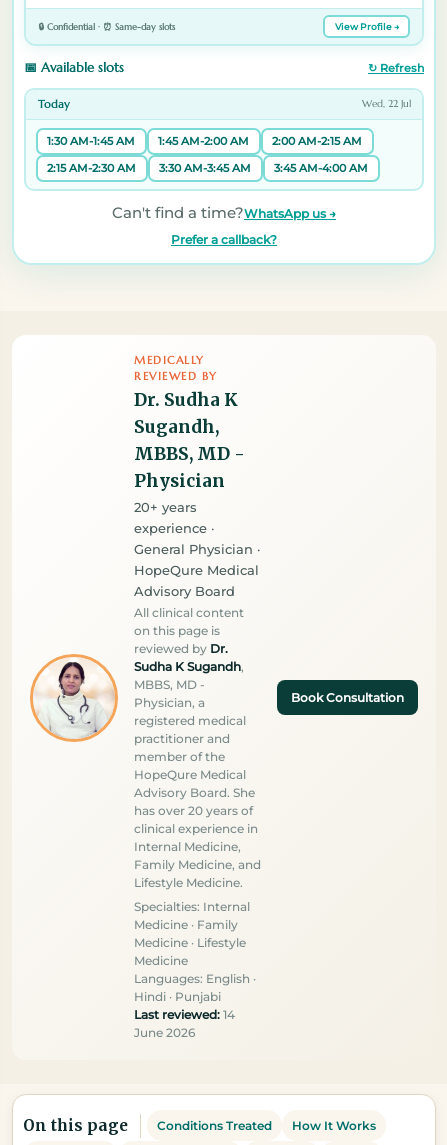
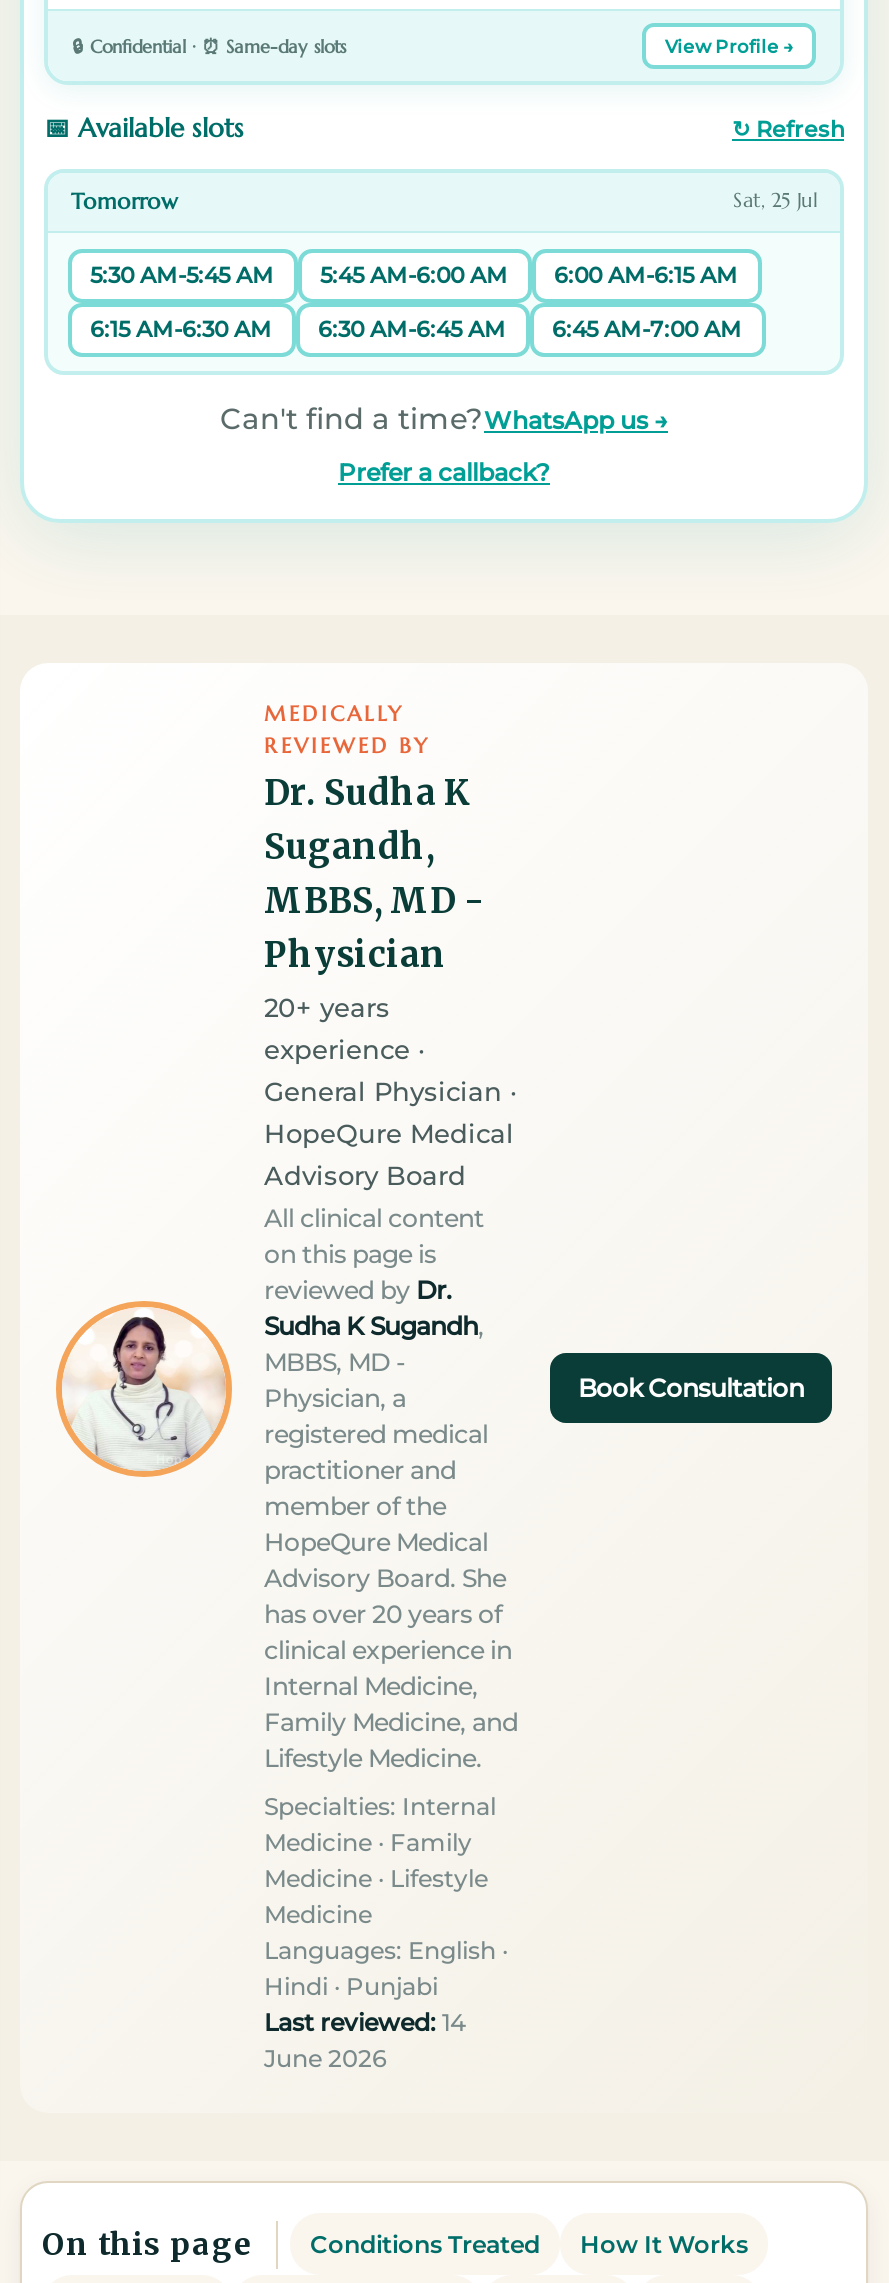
[37,96,410,110] Today | Wed, 22 Jul -> [71,186,817,214] Tomorrow | Sat, 25 Jul
[47,134,362,148] 1:30 AM-1:45 AM | 1:45 AM-2:00 AM | 2:00 AM-2:15 AM -> [90,261,738,289] 5:30 AM-5:45 AM | 5:45 AM-6:00 AM | 6:00 AM-6:15 AM
[47,161,368,175] 2:15 AM-2:30 AM | 3:30 AM-3:45 AM | 3:45 AM-4:00 AM -> [90,315,742,343] 6:15 AM-6:30 AM | 6:30 AM-6:45 AM | 6:45 AM-7:00 AM

